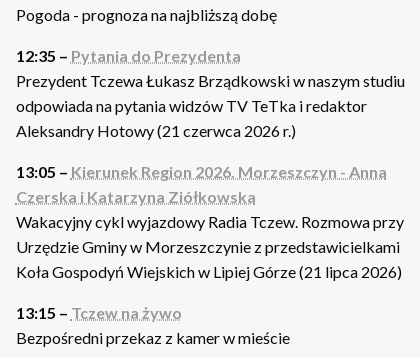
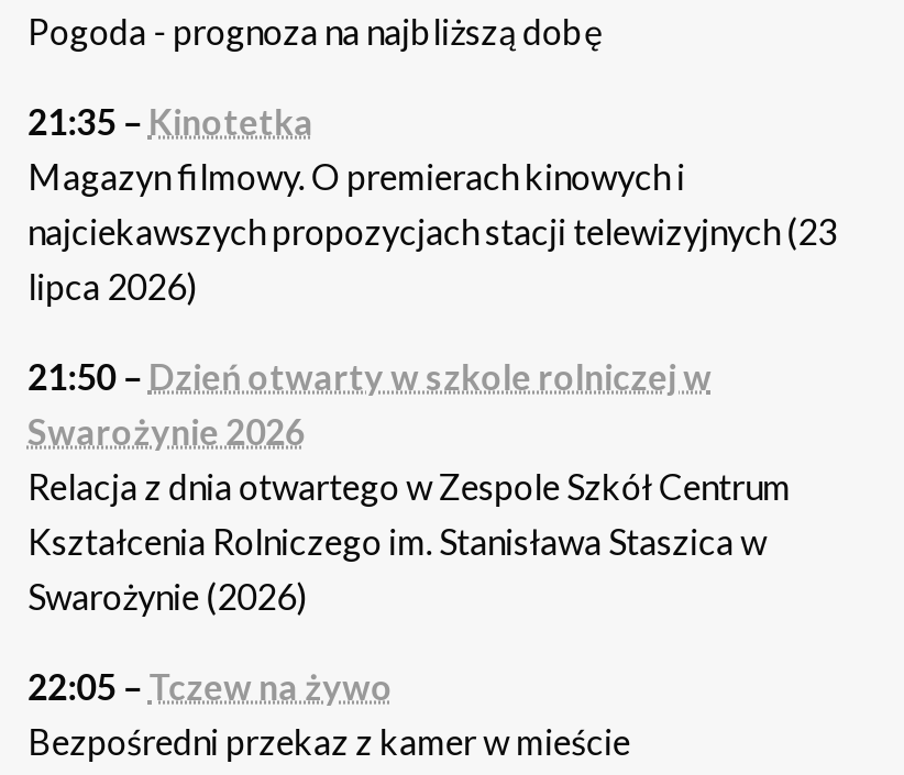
[16,46,405,140] 12:35 – Pytania do Prezydenta | Prezydent Tczewa Łukasz Brządkowski w naszym studiu | odpowiada na pytania widzów TV TeTka i redaktor | Aleksandry Hotowy (21 czerwca 2026 r.) -> [28,99,837,306] 21:35 – Kinotetka | Magazyn filmowy. O premierach kinowych i | najciekawszych propozycjach stacji telewizyjnych (23 | lipca 2026)
[16,162,404,281] 13:05 – Kierunek Region 2026. Morzeszczyn - Anna | Czerska i Katarzyna Ziółkowska | Wakacyjny cykl wyjazdowy Radia Tczew. Rozmowa przy | Urzędzie Gminy w Morzeszczynie z przedstawicielkami | Koła Gospodyń Wiejskich w Lipiej Górze (21 lipca 2026) -> [28,354,791,616] 21:50 – Dzień otwarty w szkole rolniczej w | Swarożynie 2026 | Relacja z dnia otwartego w Zespole Szkół Centrum | Kształcenia Rolniczego im. Stanisława Staszica w | Swarożynie (2026)
[16,303,182,322] 13:15 – Tczew na żywo -> [28,664,393,706] 22:05 – Tczew na żywo

